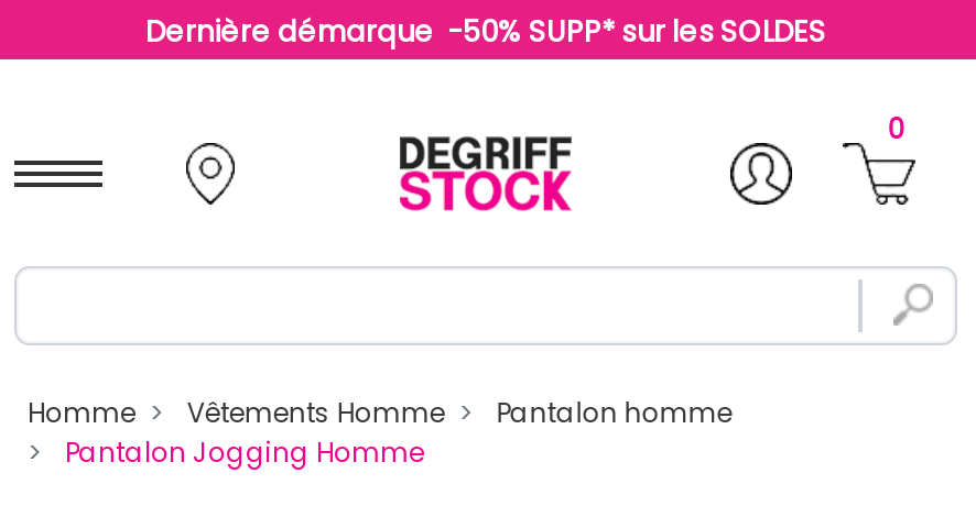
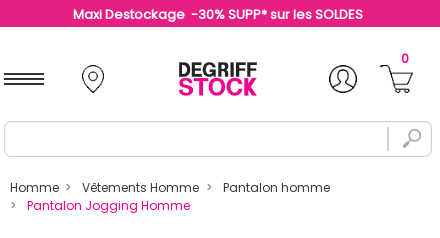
[145,11,826,53] Dernière démarque -50% SUPP* sur les SOLDES -> [73,5,363,24] Maxi Destockage -30% SUPP* sur les SOLDES

